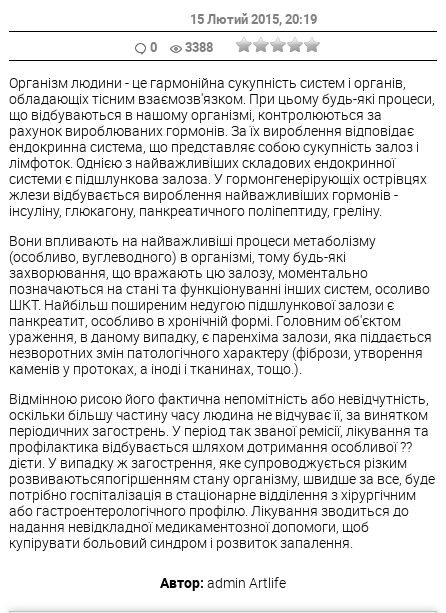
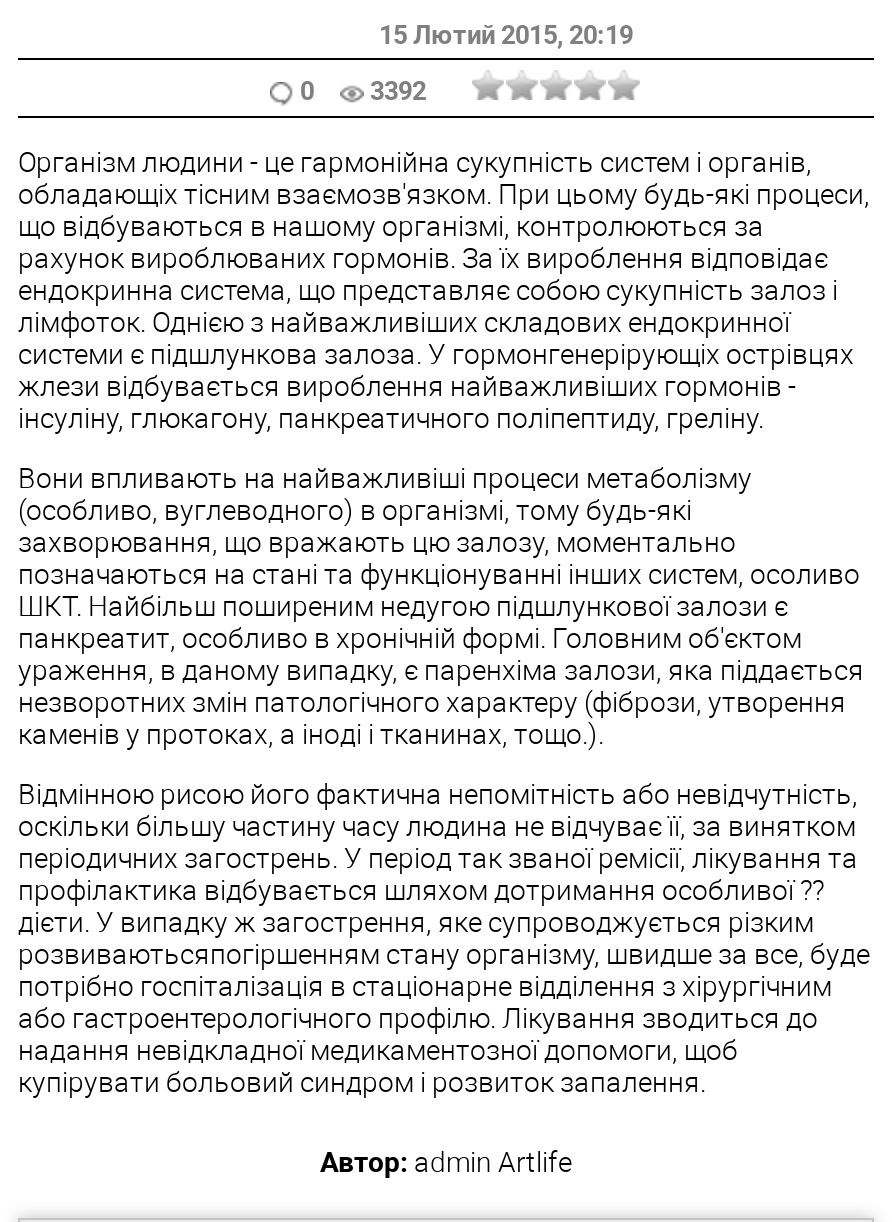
[150,38,216,56] 0 3388 -> [300,72,432,108] 0 3392

